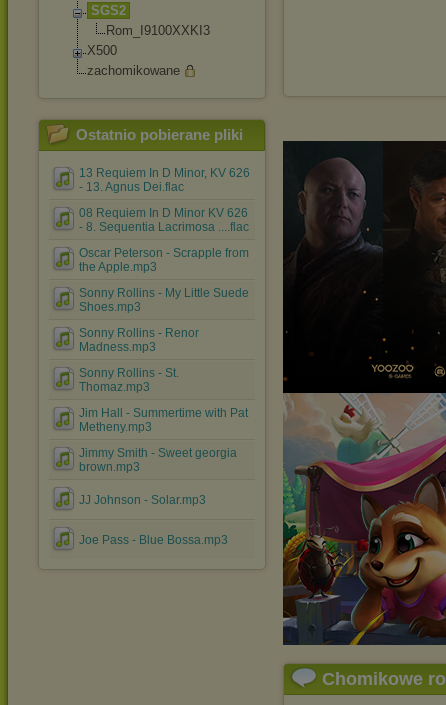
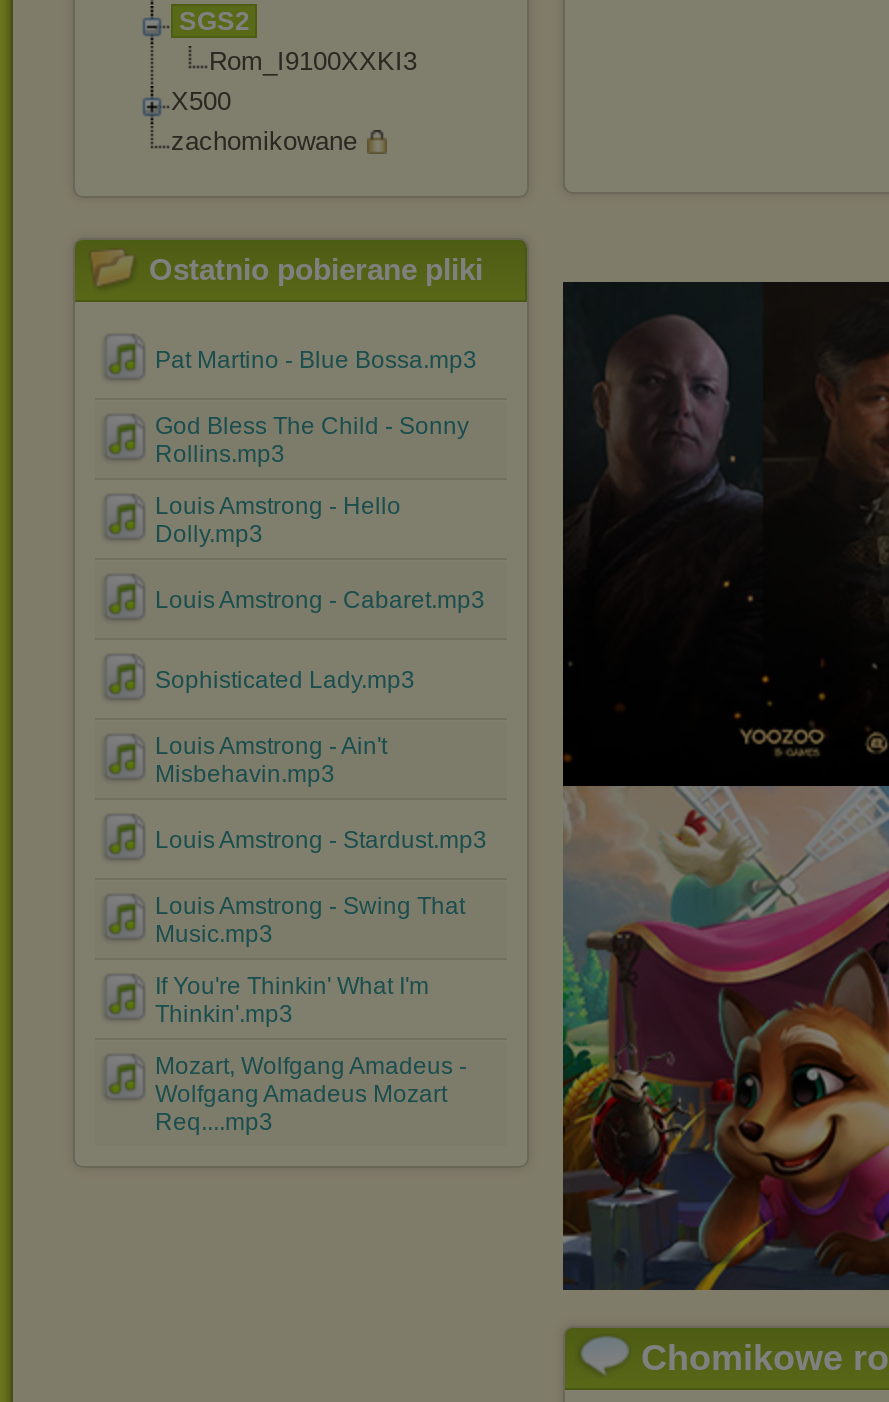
[79,166,250,194] 13 Requiem In D Minor, KV 626 | - 13. Agnus Dei.flac -> [155,346,477,374] Pat Martino - Blue Bossa.mp3
[79,206,249,234] 08 Requiem In D Minor KV 626 | - 8. Sequentia Lacrimosa ....flac -> [155,412,469,468] God Bless The Child - Sonny | Rollins.mp3
[79,246,249,274] Oscar Peterson - Scrapple from | the Apple.mp3 -> [155,492,401,548] Louis Amstrong - Hello | Dolly.mp3
[79,286,249,314] Sonny Rollins - My Little Suede | Shoes.mp3 -> [155,586,485,614] Louis Amstrong - Cabaret.mp3
[79,326,199,354] Sonny Rollins - Renor | Madness.mp3 -> [155,666,415,694] Sophisticated Lady.mp3
[79,366,179,394] Sonny Rollins - St. | Thomaz.mp3 -> [155,732,387,788] Louis Amstrong - Ain't | Misbehavin.mp3
[79,406,248,434] Jim Hall - Summertime with Pat | Metheny.mp3 -> [155,826,487,854] Louis Amstrong - Stardust.mp3
[79,446,237,474] Jimmy Smith - Sweet georgia | brown.mp3 -> [155,892,465,948] Louis Amstrong - Swing That | Music.mp3
[79,493,206,507] JJ Johnson - Solar.mp3 -> [155,972,429,1028] If You're Thinkin' What I'm | Thinkin'.mp3
[79,533,228,547] Joe Pass - Blue Bossa.mp3 -> [155,1052,467,1136] Mozart, Wolfgang Amadeus - | Wolfgang Amadeus Mozart | Req....mp3

